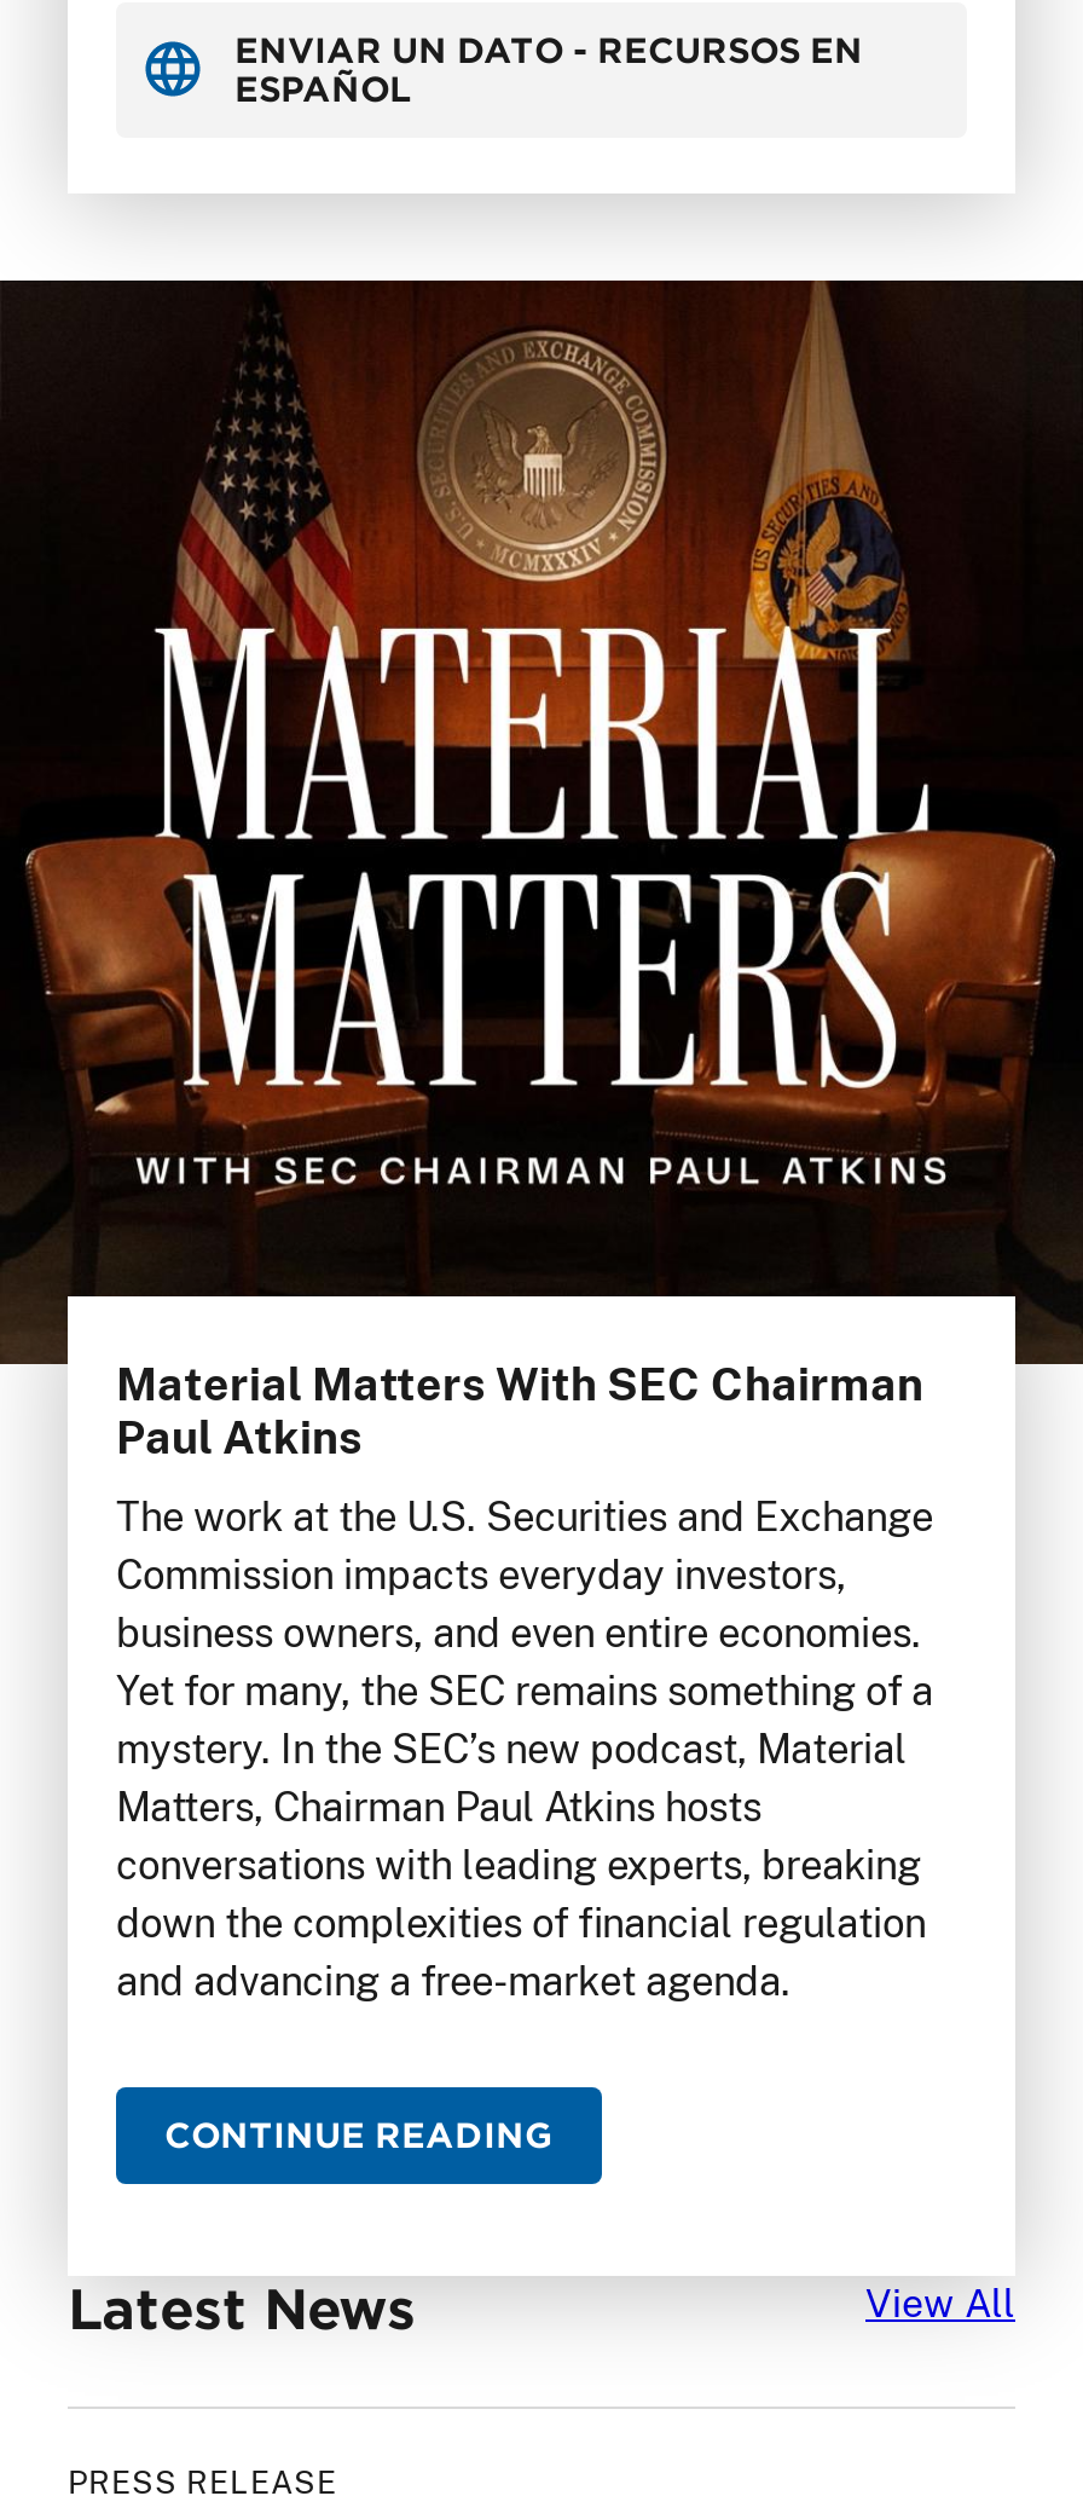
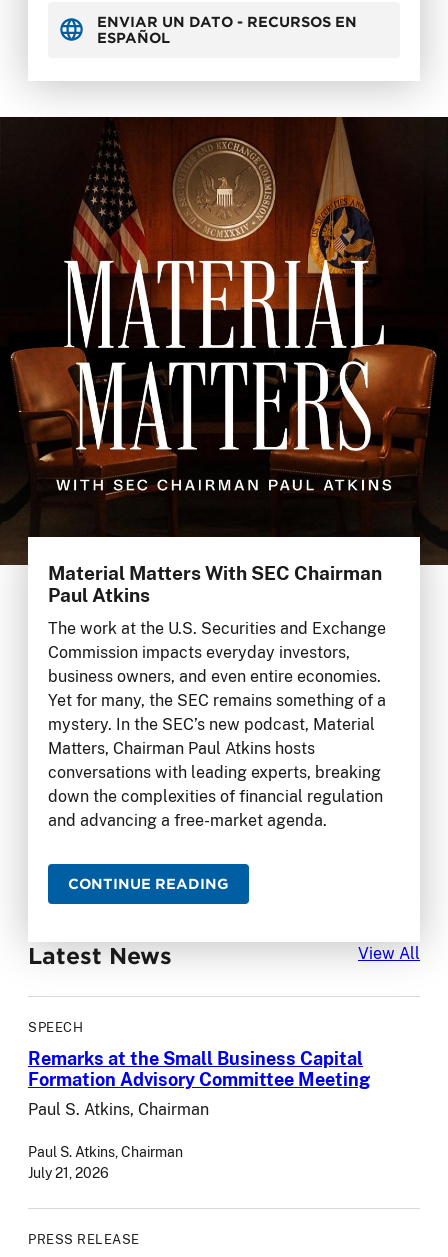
none -> [28,1020,370,1181] SPEECH | Remarks at the Small Business Capital | Formation Advisory Committee Meeting | Paul S. Atkins, Chairman | Paul S. Atkins, Chairman | July 21, 2026

